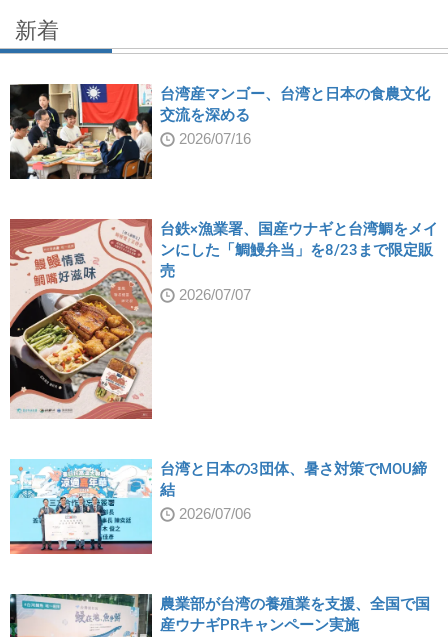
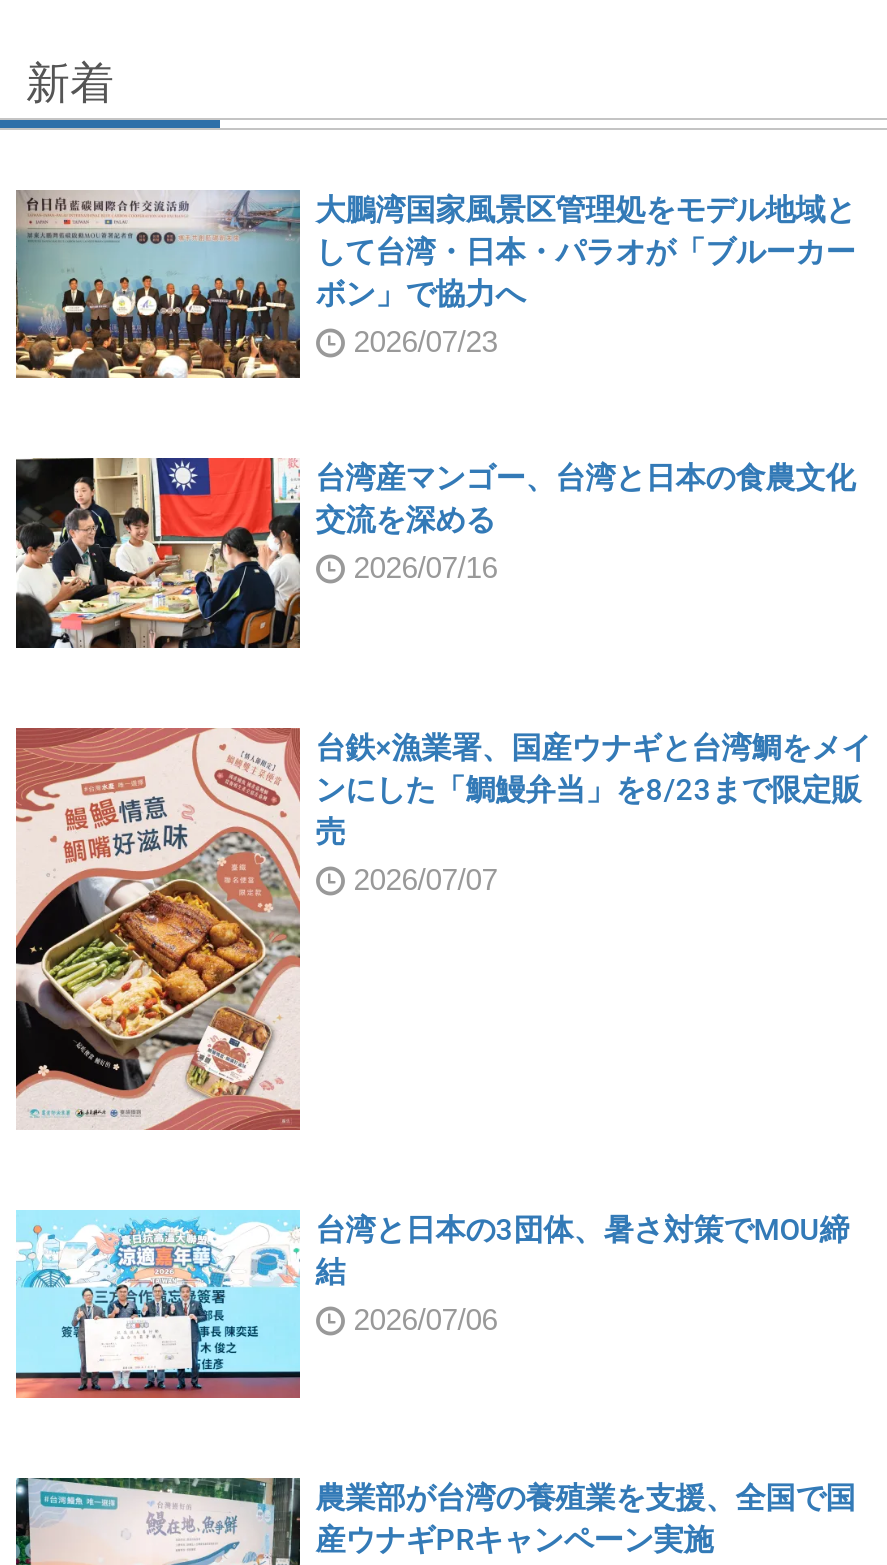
none -> [14,188,856,380] [image] | 大鵬湾国家風景区管理処をモデル地域と | して台湾・日本・パラオが「ブルーカー | ボン」で協力へ | 2026/07/23

